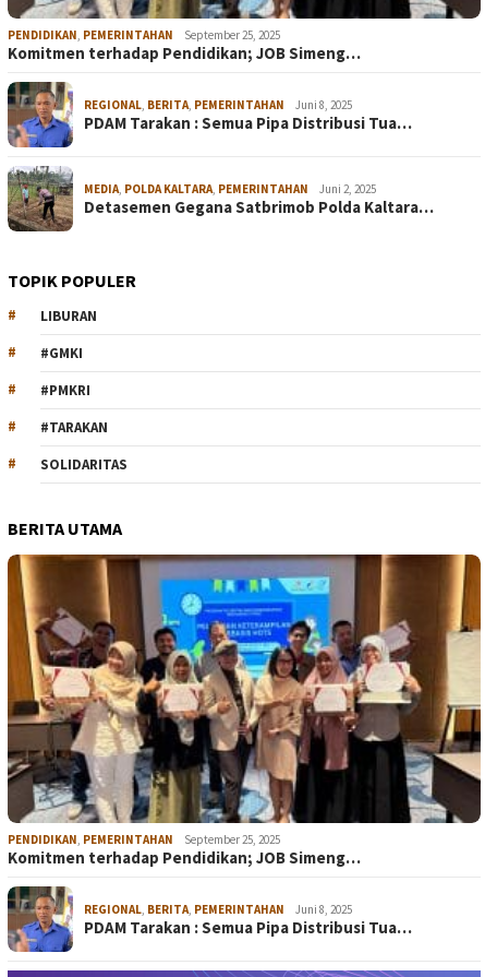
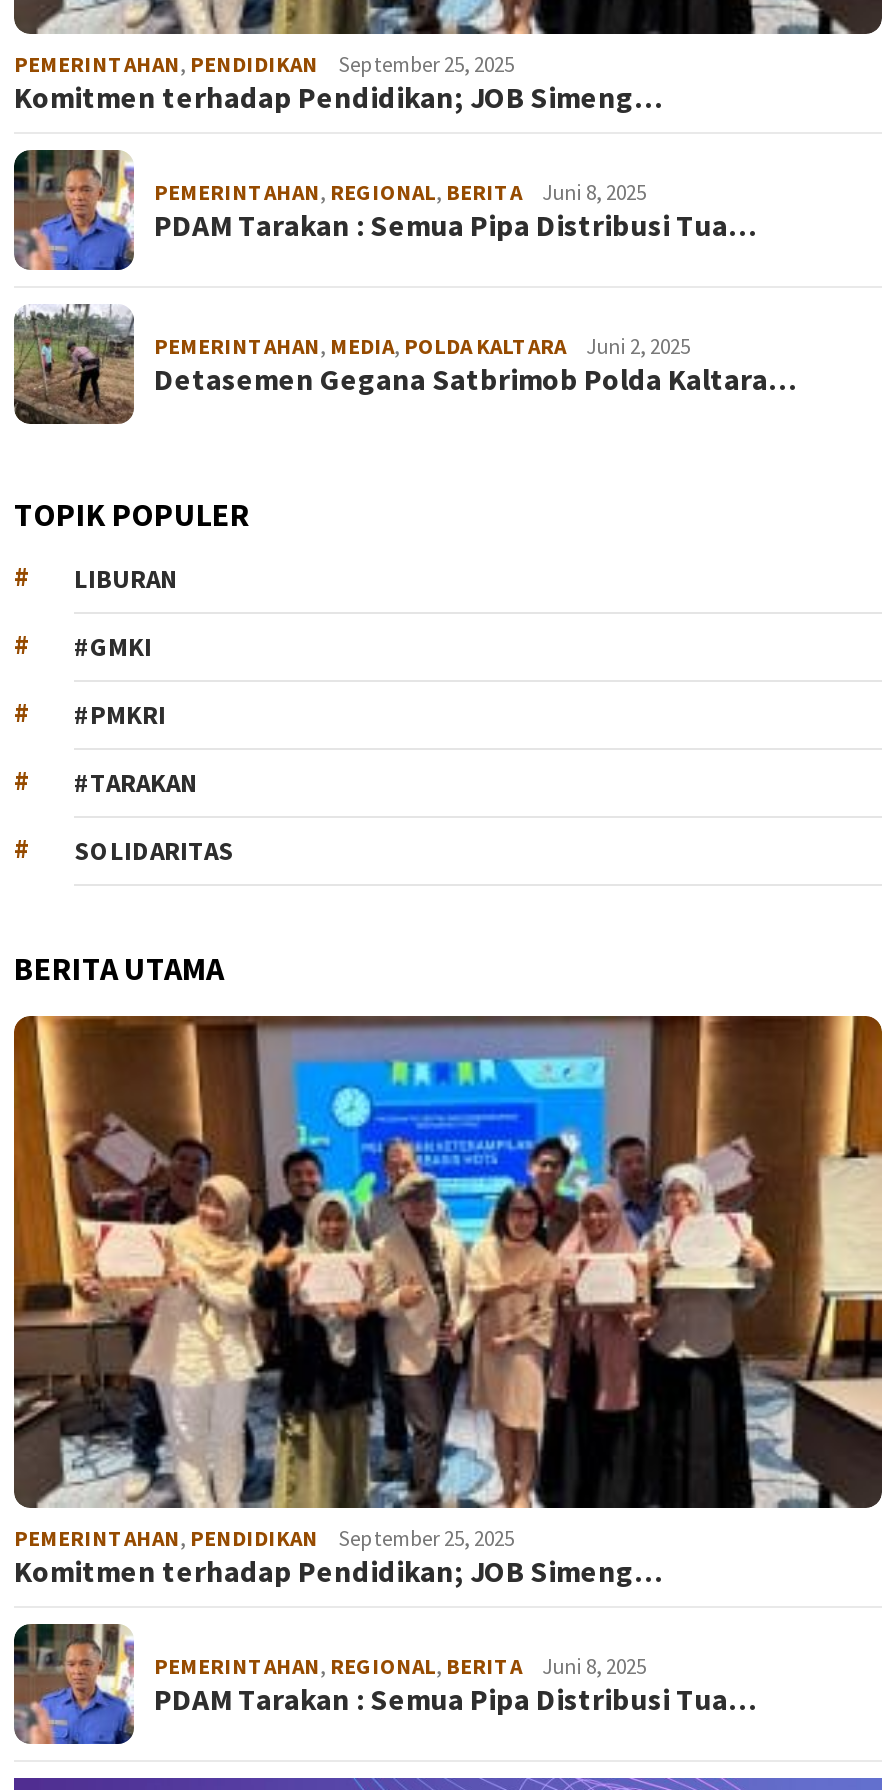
[8,28,173,43] PENDIDIKAN, PEMERINTAHAN -> [14,51,318,79] PEMERINTAHAN, PENDIDIKAN
[84,97,284,113] REGIONAL, BERITA, PEMERINTAHAN -> [154,179,522,207] PEMERINTAHAN, REGIONAL, BERITA
[84,182,308,197] MEDIA, POLDA KALTARA, PEMERINTAHAN -> [154,333,566,361] PEMERINTAHAN, MEDIA, POLDA KALTARA
[8,832,173,847] PENDIDIKAN, PEMERINTAHAN -> [14,1524,318,1552] PEMERINTAHAN, PENDIDIKAN
[84,902,284,917] REGIONAL, BERITA, PEMERINTAHAN -> [154,1652,522,1680] PEMERINTAHAN, REGIONAL, BERITA

